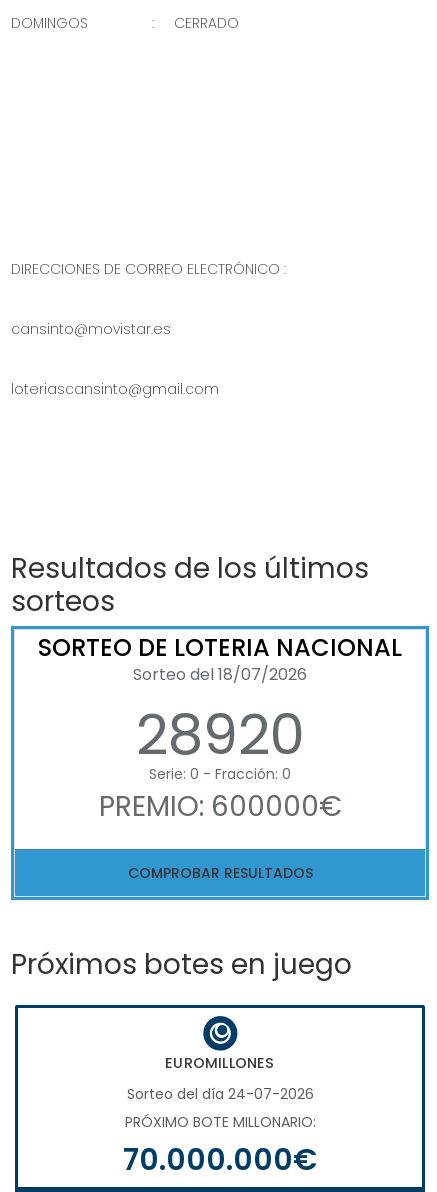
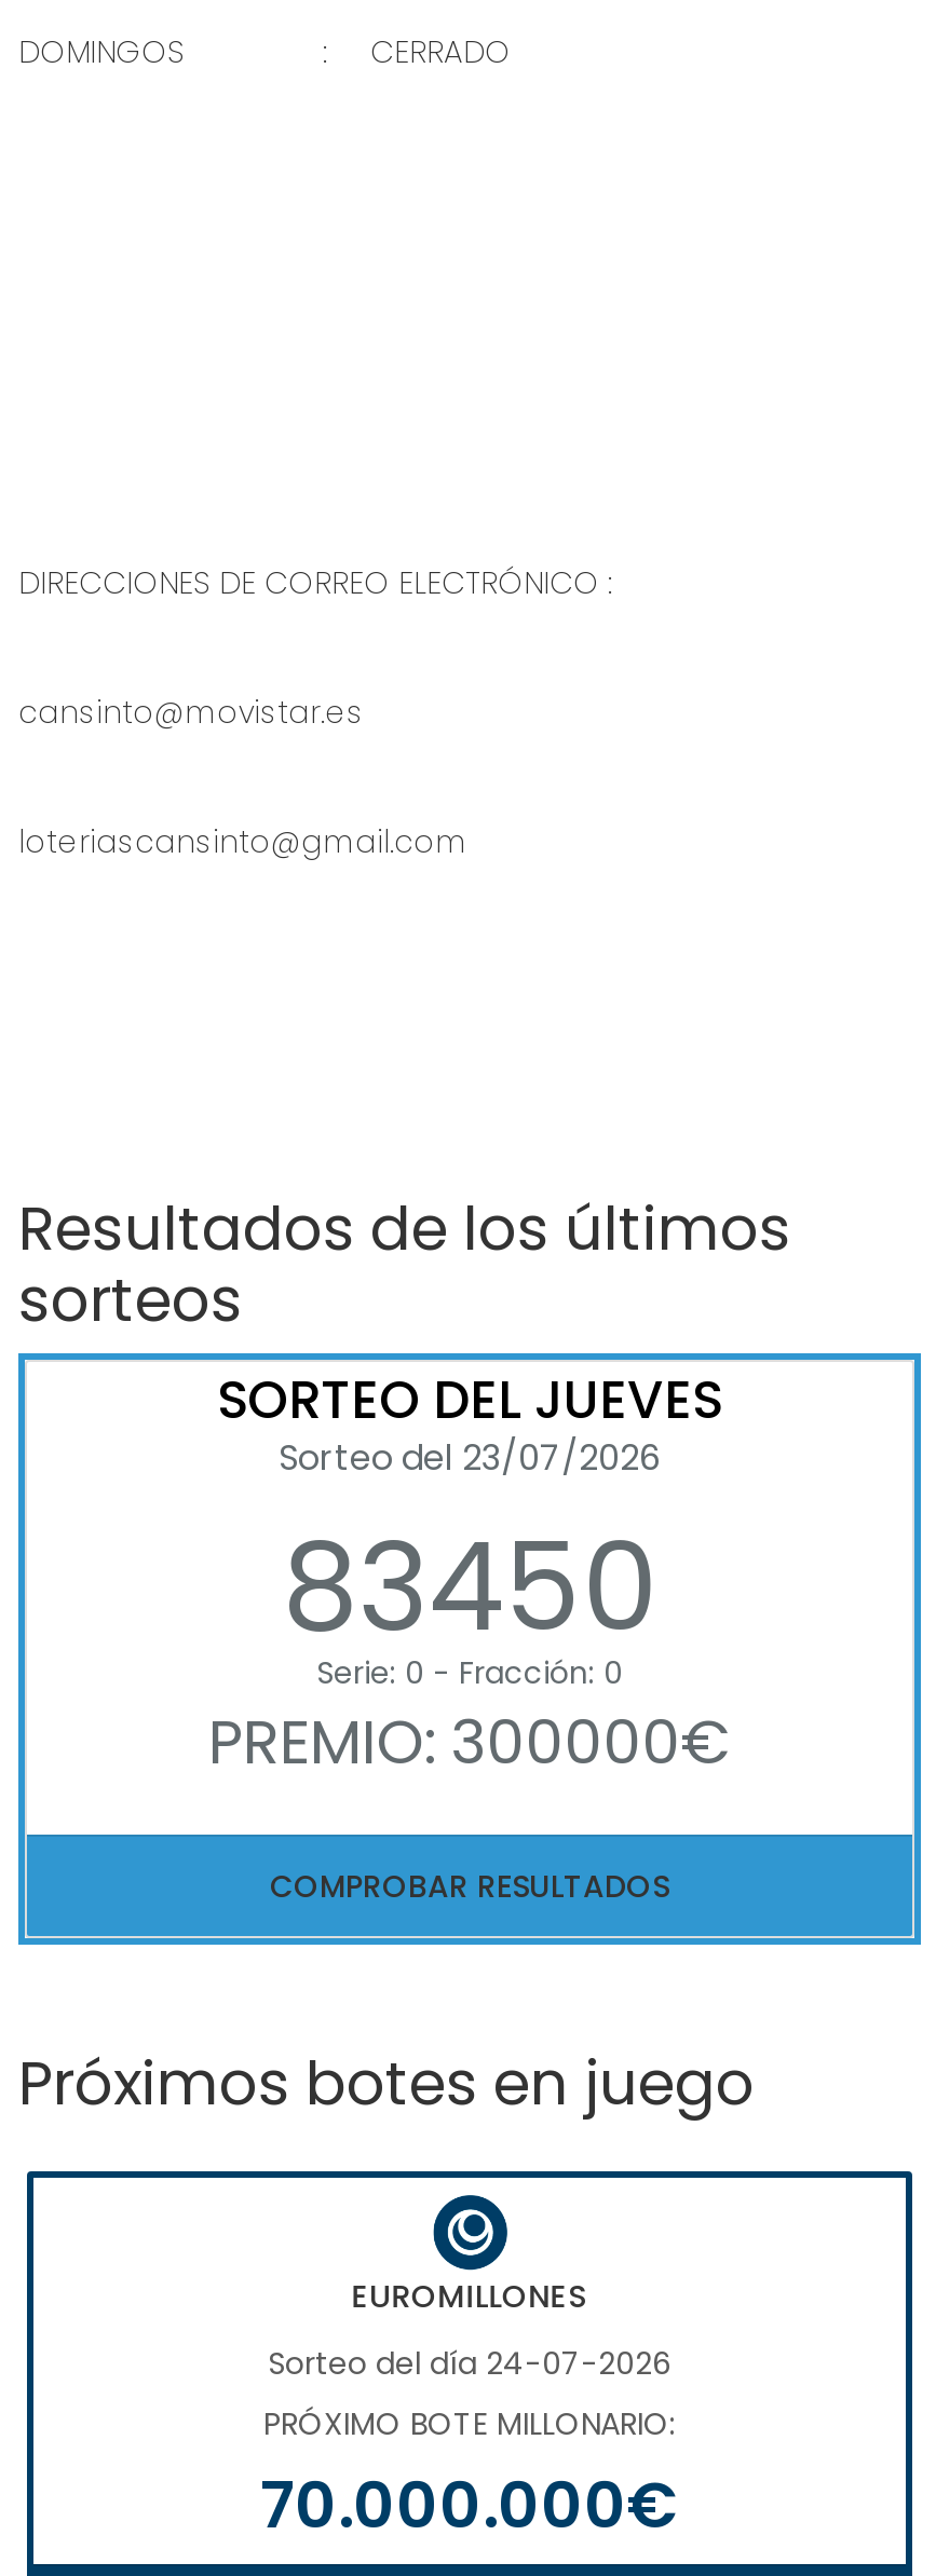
[38,631,402,774] SORTEO DE LOTERIA NACIONAL | Sorteo del 18/07/2026 | 28920 -> [217,1365,722,1673] SORTEO DEL JUEVES | Sorteo del 23/07/2026 | 83450
[98,787,341,826] PREMIO: 600000€ -> [208,1701,731,1785] PREMIO: 300000€

